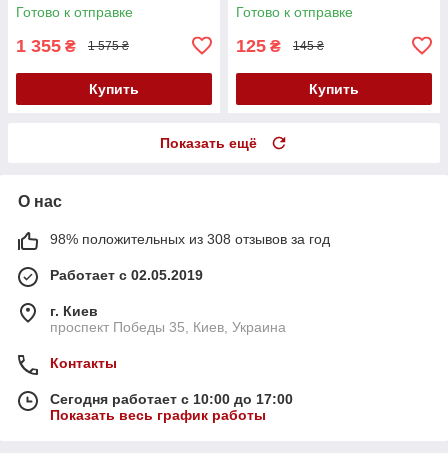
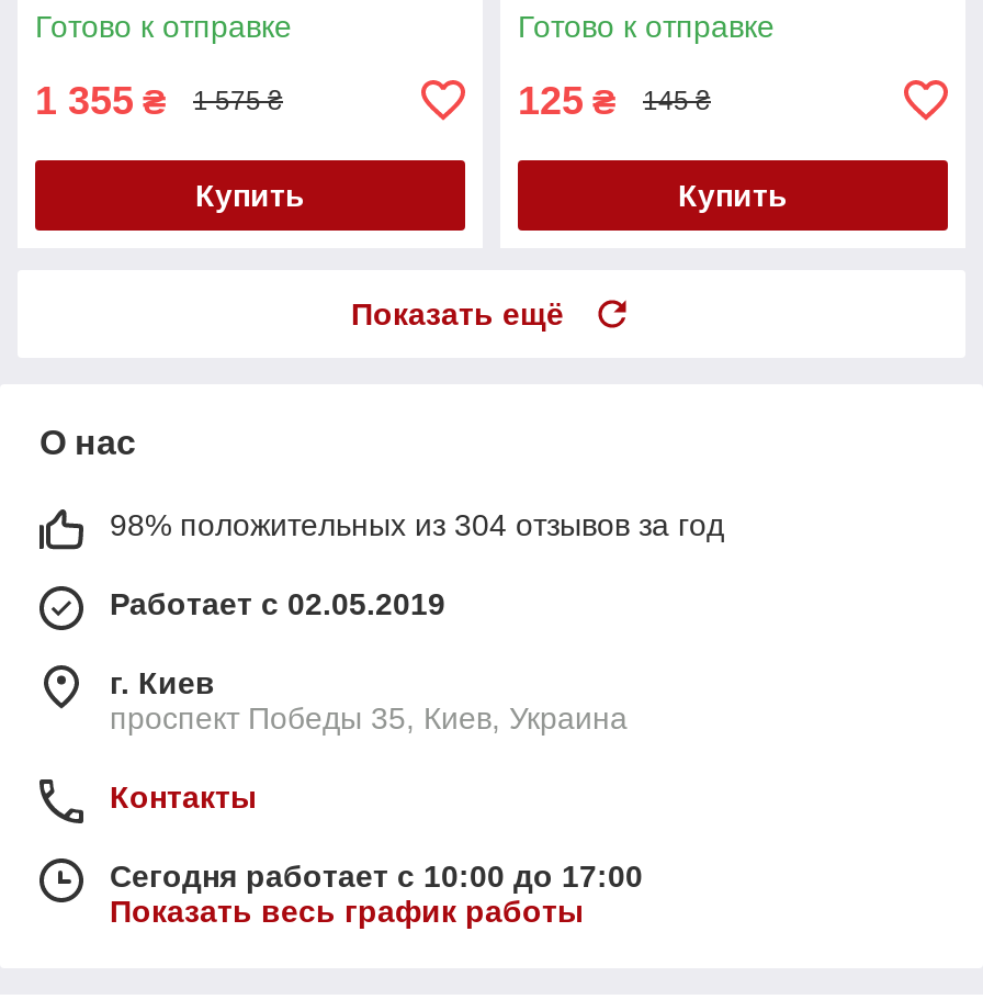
[50,231,330,247] 98% положительных из 308 отзывов за год -> [110,507,724,542] 98% положительных из 304 отзывов за год

